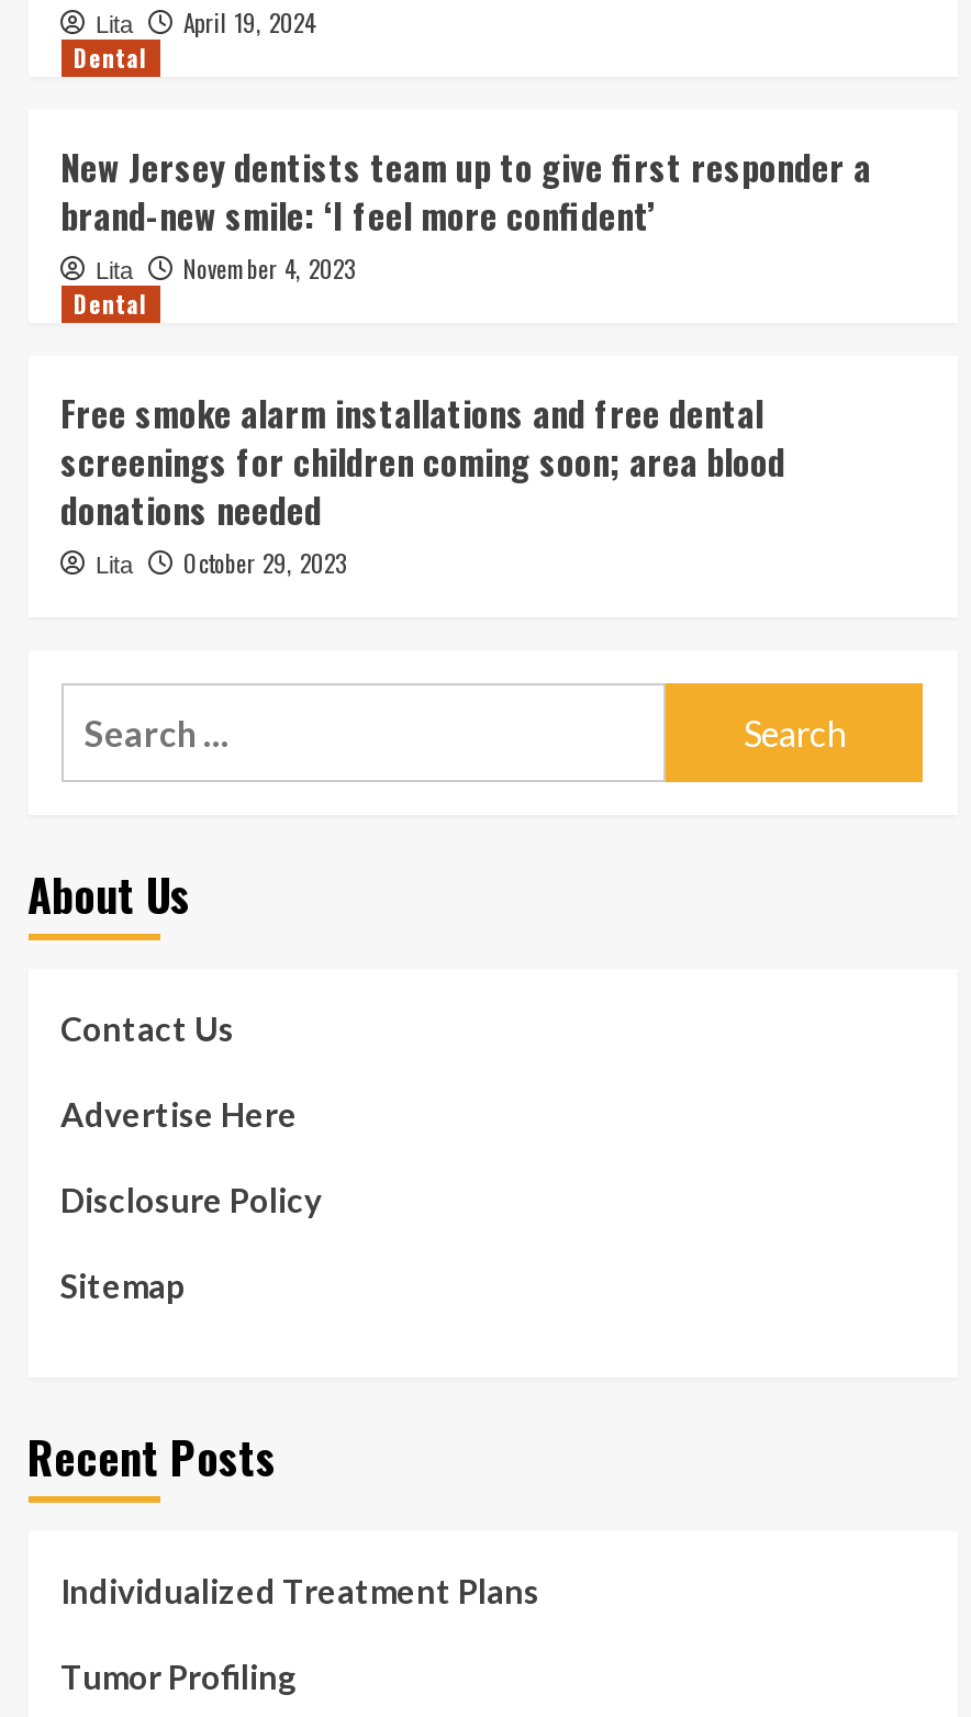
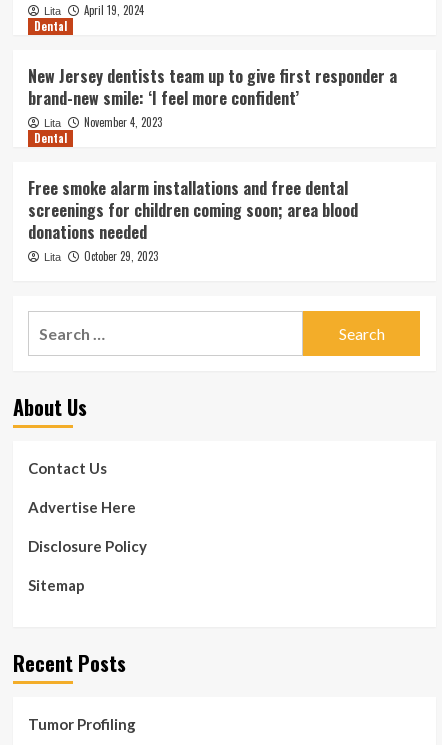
[60,1572,539,1611] Individualized Treatment Plans -> none

